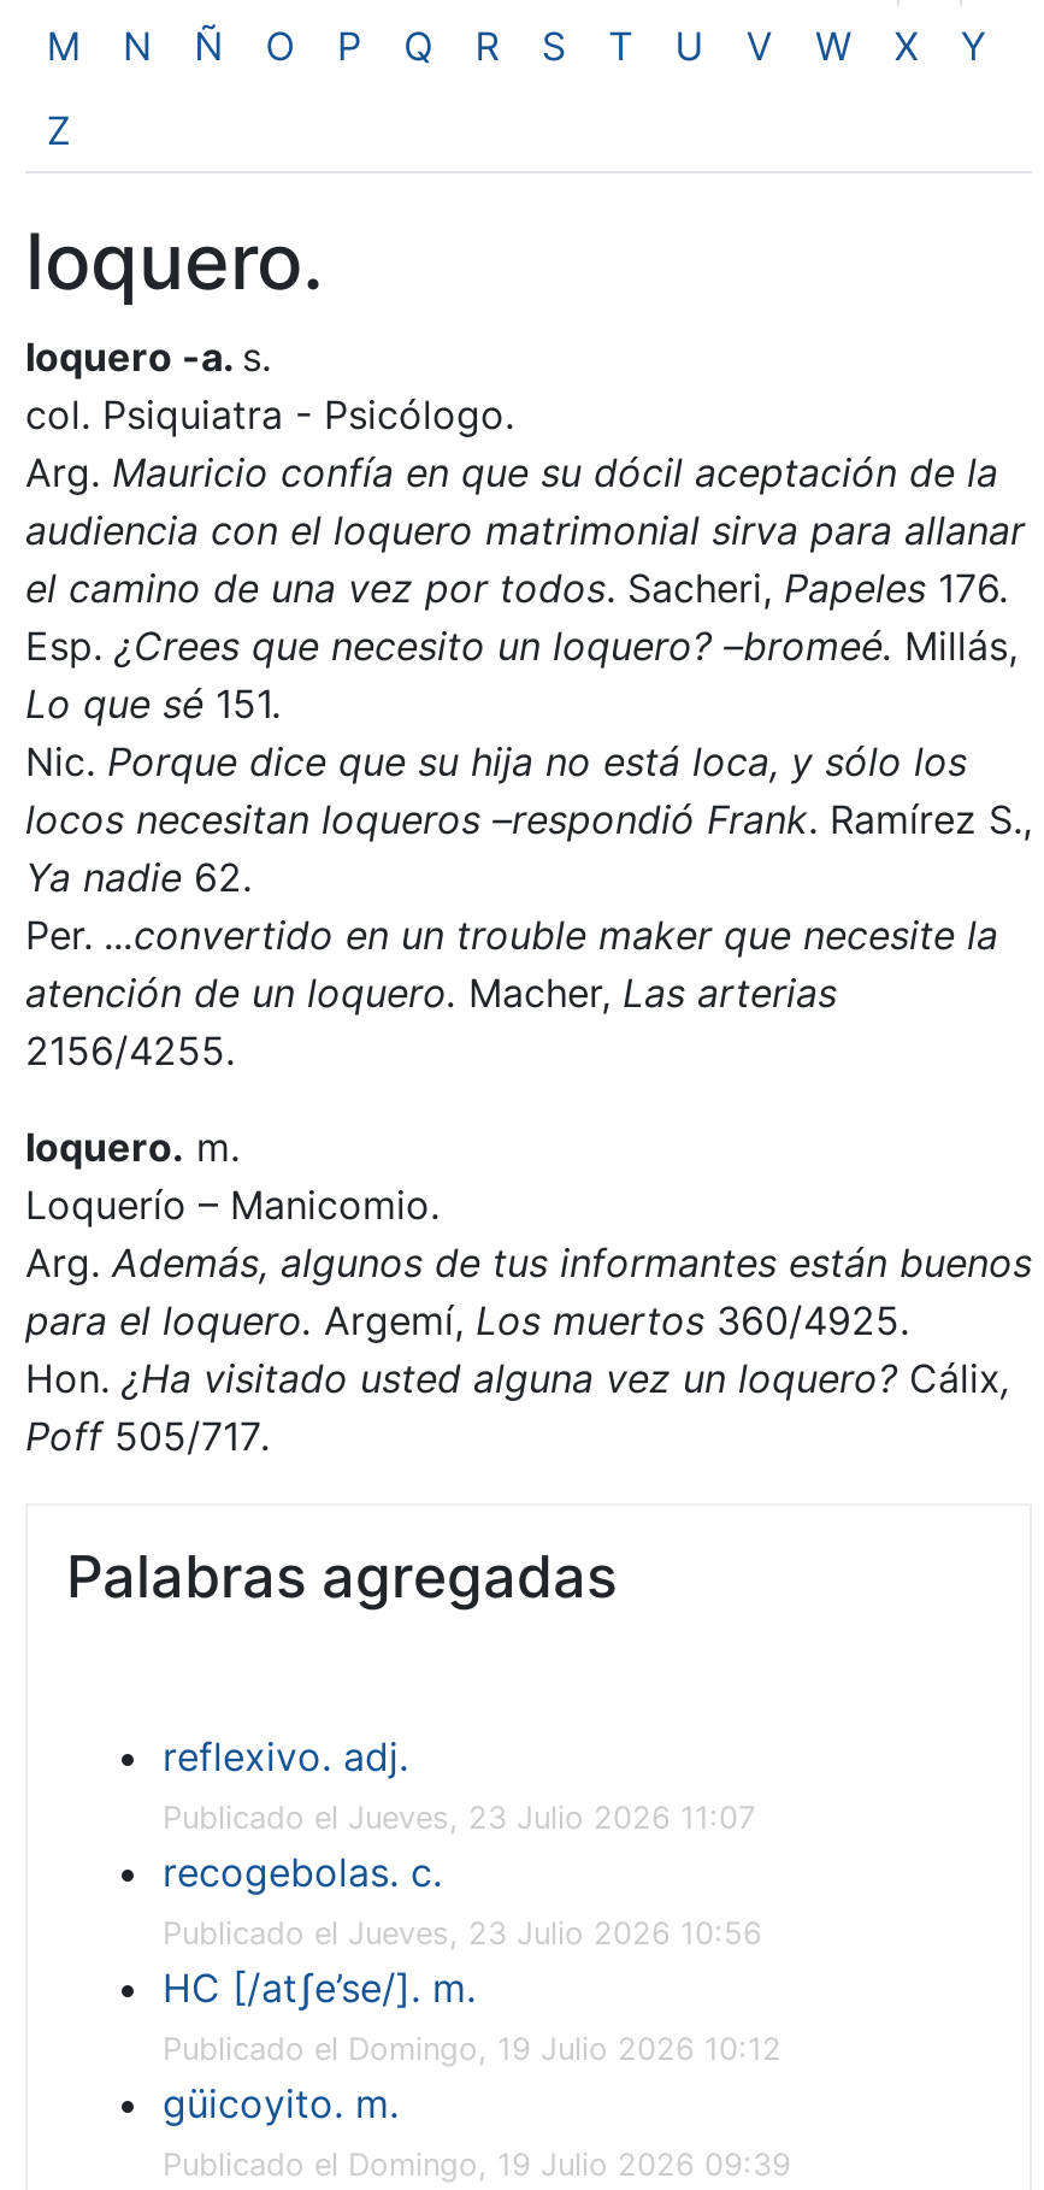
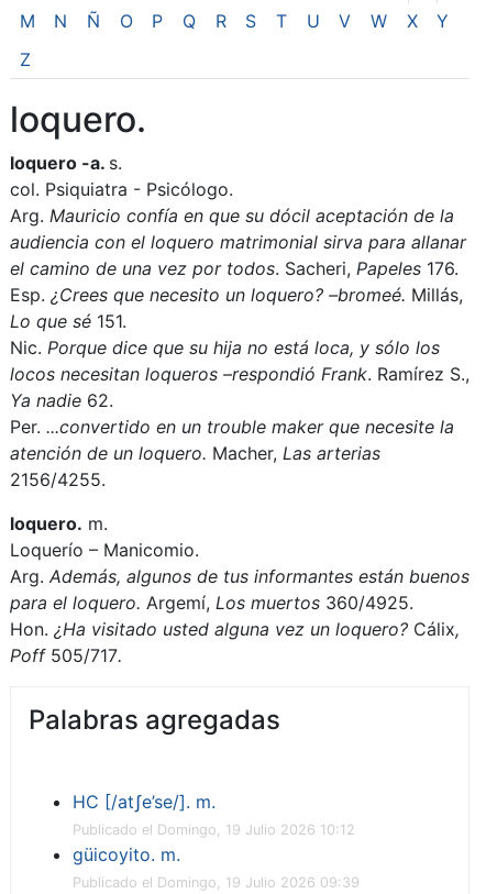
[163,1732,762,1951] reflexivo. adj. | Publicado el Jueves, 23 Julio 2026 11:07 | recogebolas. c. | Publicado el Jueves, 23 Julio 2026 10:56 -> none

